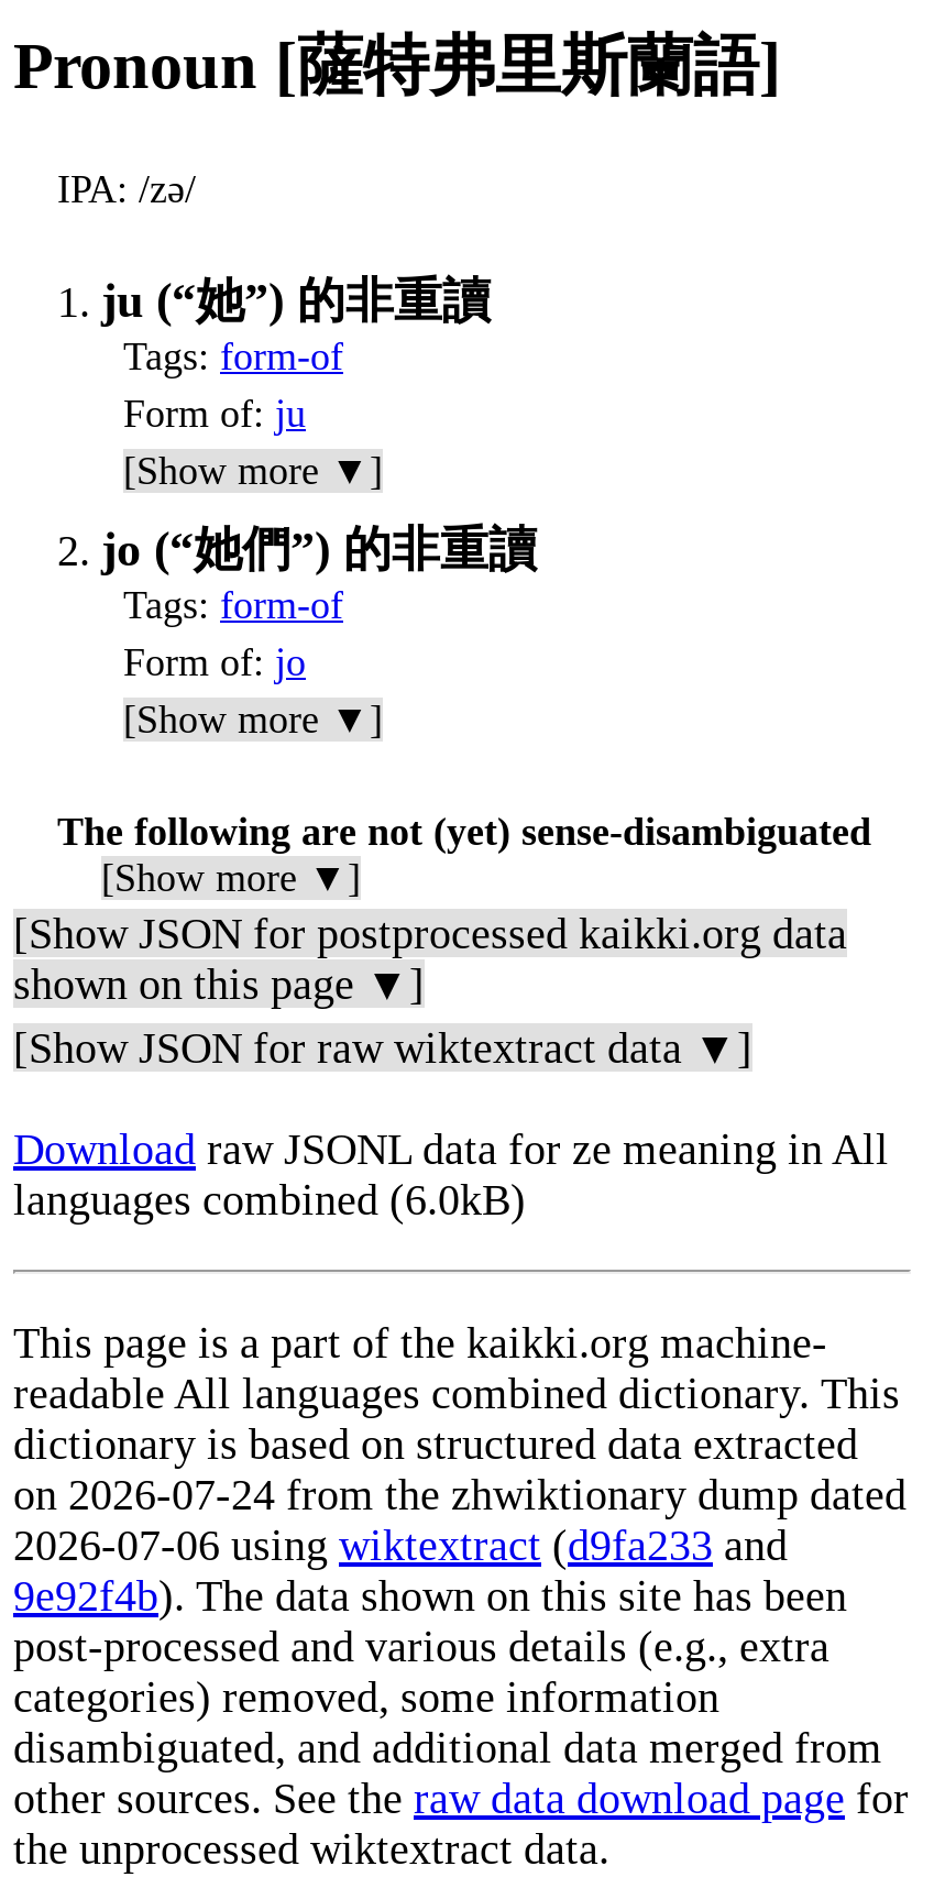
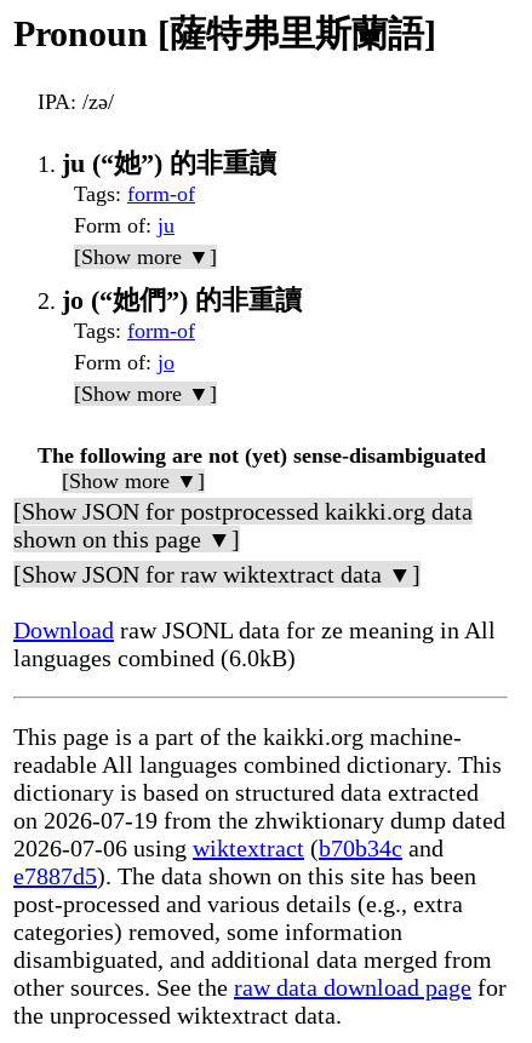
[13,1469,906,1517] on 2026-07-24 from the zhwiktionary dump dated -> [13,806,505,833] on 2026-07-19 from the zhwiktionary dump dated
[13,1520,788,1568] 2026-07-06 using wiktextract (d9fa233 and -> [13,834,444,861] 2026-07-06 using wiktextract (b70b34c and
[13,1570,847,1619] 9e92f4b). The data shown on this site has been -> [13,862,476,889] e7887d5). The data shown on this site has been

